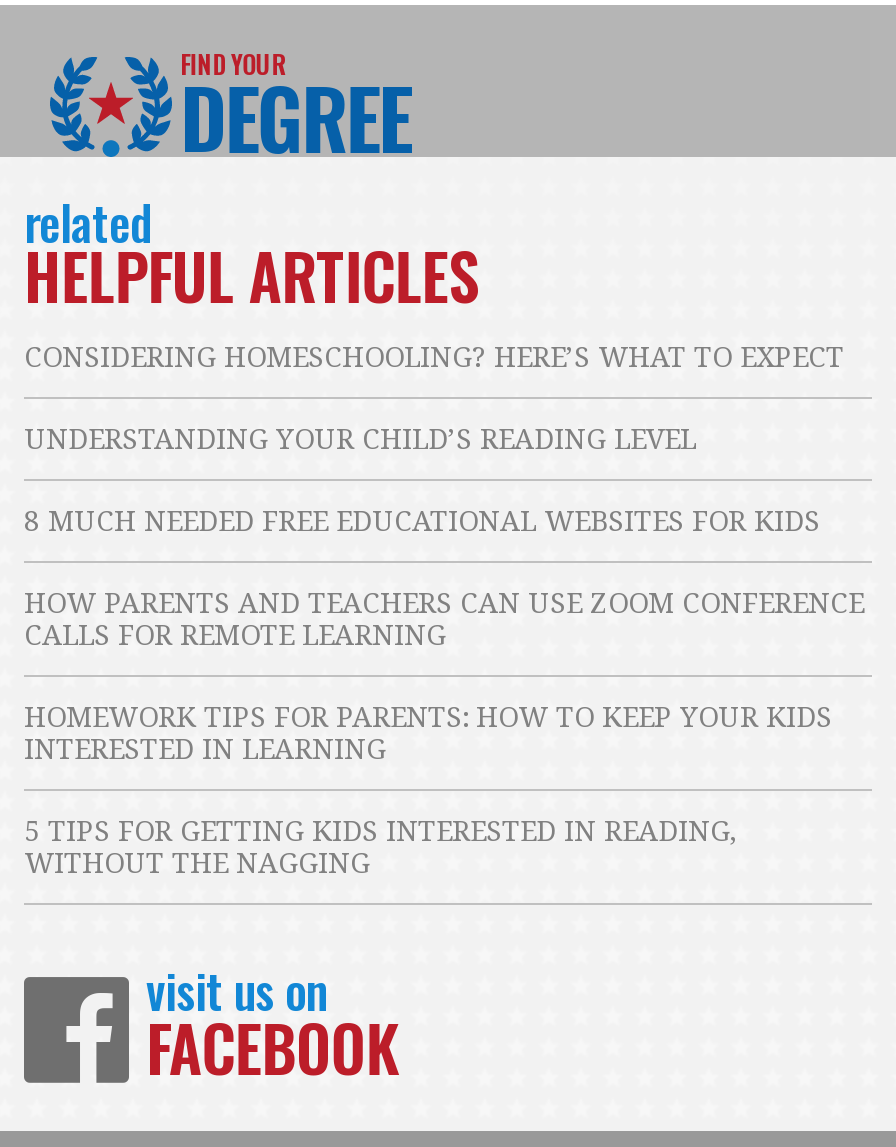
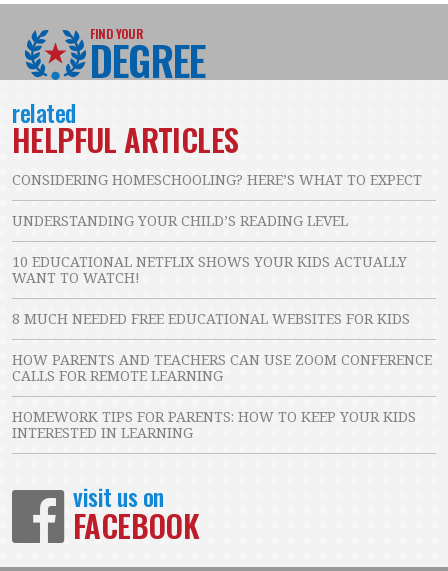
none -> [12,252,407,287] 10 EDUCATIONAL NETFLIX SHOWS YOUR KIDS ACTUALLY | WANT TO WATCH!
moved [24,501,864,767] -> [12,309,432,442]: 8 MUCH NEEDED FREE EDUCATIONAL WEBSITES FOR KIDS | HOW PARENTS AND TEACHERS CAN USE ZOOM CONFERENCE | CALLS FOR REMOTE LEARNING | HOMEWORK TIPS FOR PARENTS: HOW TO KEEP YOUR KIDS | INTERESTED IN LEARNING
[24,811,738,881] 5 TIPS FOR GETTING KIDS INTERESTED IN READING, | WITHOUT THE NAGGING -> none

